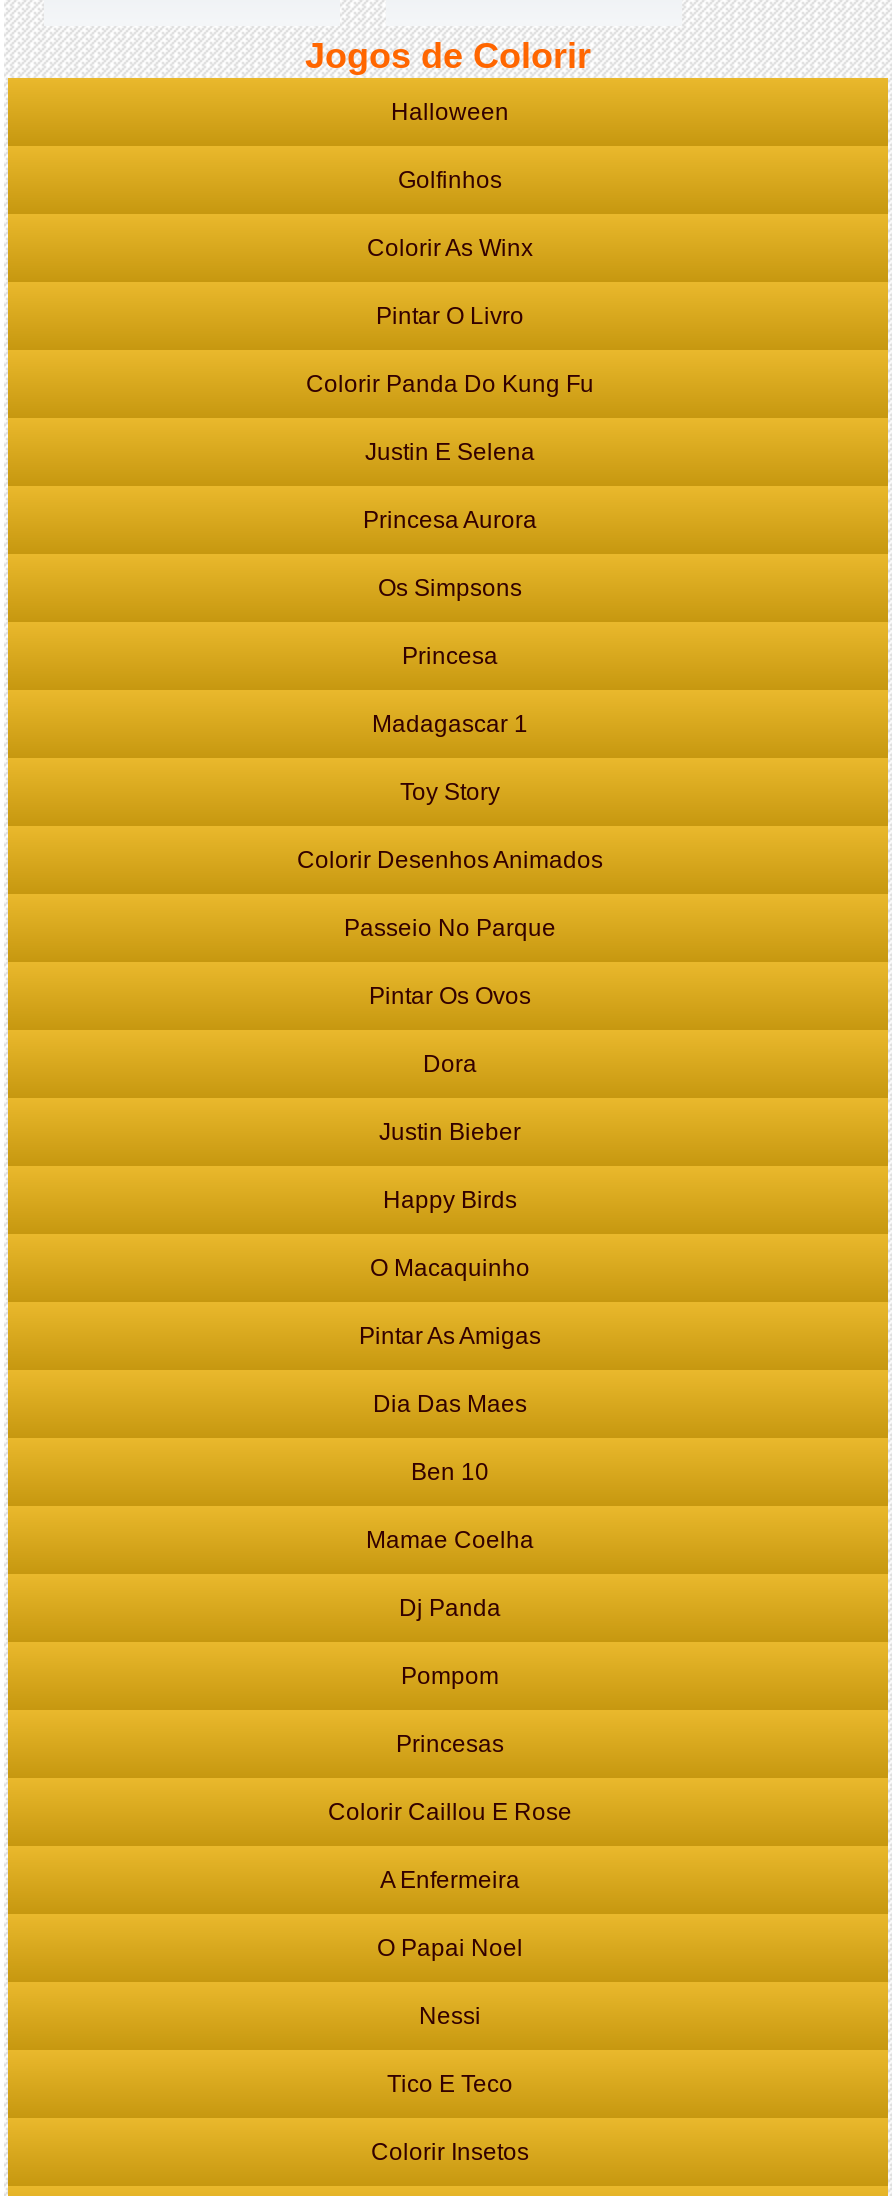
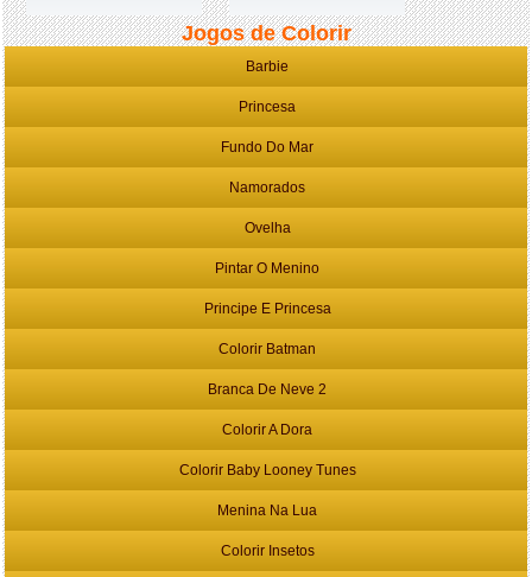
[306,98,594,602] Halloween | Golfinhos | Colorir As Winx | Pintar O Livro | Colorir Panda Do Kung Fu | Justin E Selena | Princesa Aurora | Os Simpsons -> [246,58,289,75] Barbie
[297,710,603,2098] Madagascar 1 | Toy Story | Colorir Desenhos Animados | Passeio No Parque | Pintar Os Ovos | Dora | Justin Bieber | Happy Birds | O Macaquinho | Pintar As Amigas | Dia Das Maes | Ben 10 | Mamae Coelha | Dj Panda | Pompom | Princesas | Colorir Caillou E Rose | A Enfermeira | O Papai Noel | Nessi | Tico E Teco -> [179,139,356,519] Fundo Do Mar | Namorados | Ovelha | Pintar O Menino | Principe E Princesa | Colorir Batman | Branca De Neve 2 | Colorir A Dora | Colorir Baby Looney Tunes | Menina Na Lua

